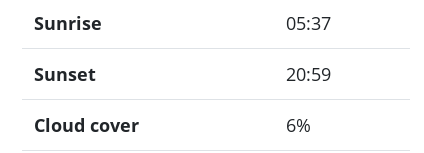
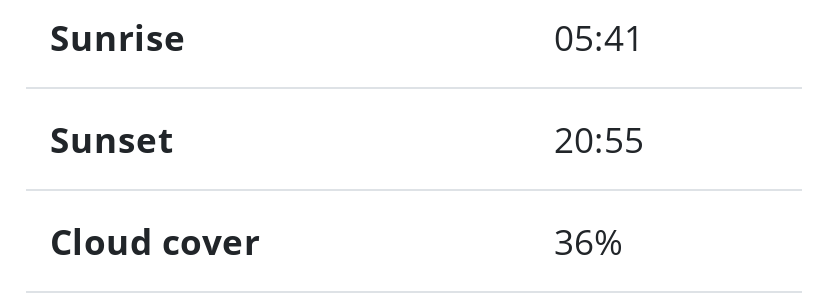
[286,11,331,35] 05:37 -> [554,13,644,61] 05:41
[286,62,331,86] 20:59 -> [554,115,644,163] 20:55
[286,113,311,137] 6% -> [554,217,624,265] 36%

